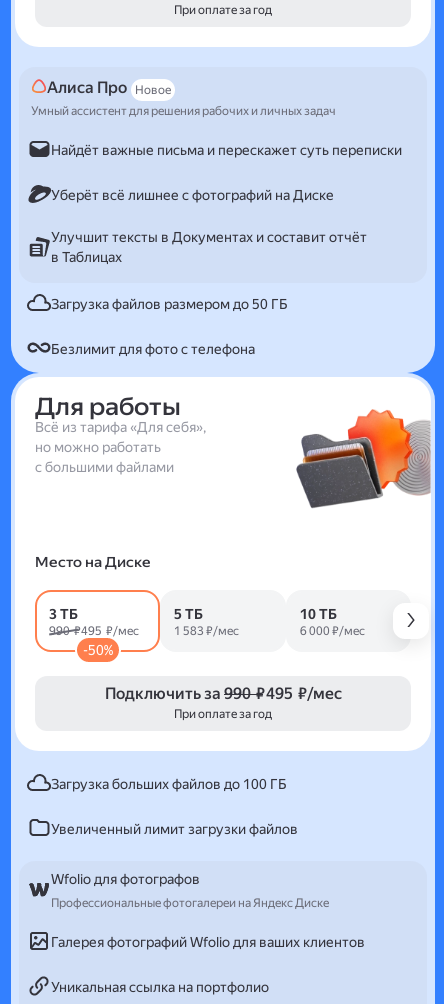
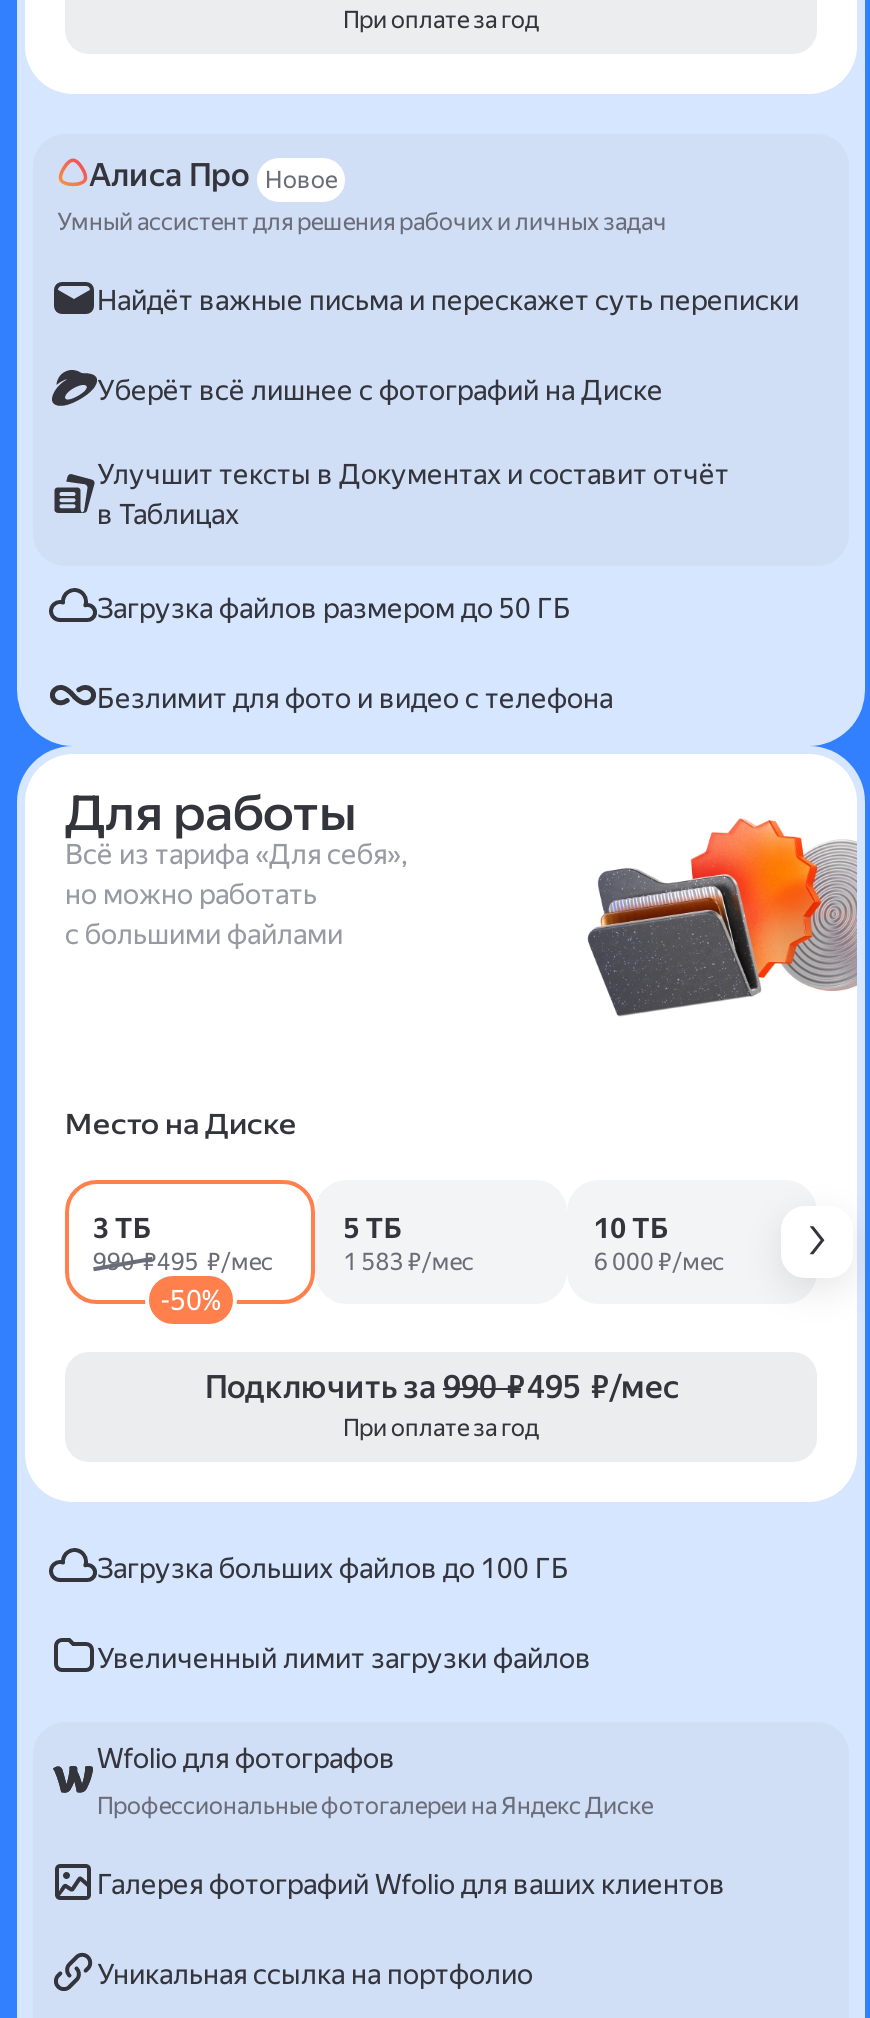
[51,340,255,356] Безлимит для фото с телефона -> [97,681,613,713] Безлимит для фото и видео с телефона

